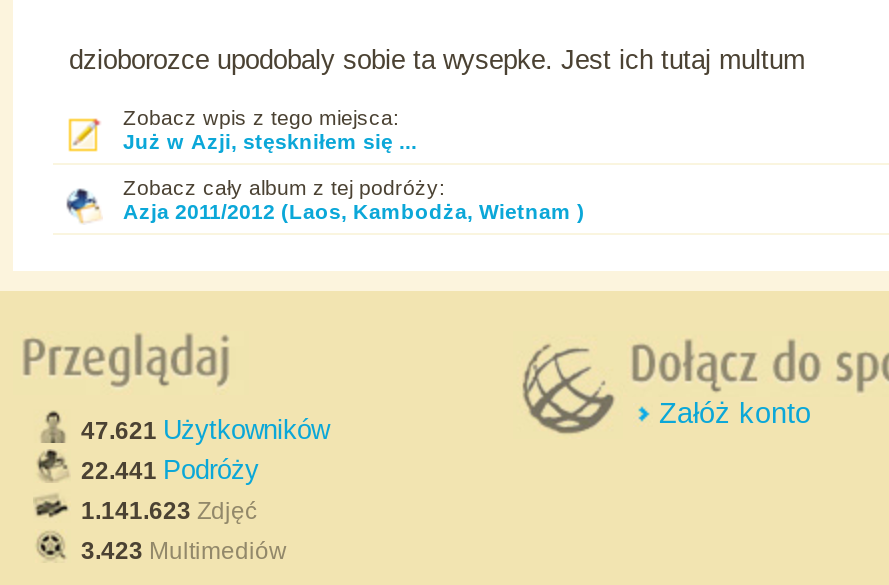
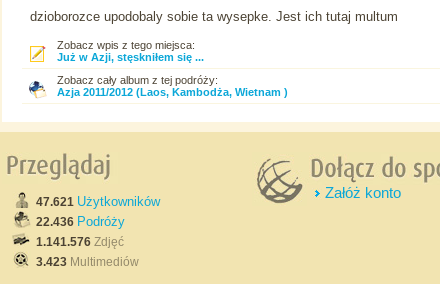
[81,455,259,485] 22.441 Podróży -> [36,214,125,229] 22.436 Podróży
[81,497,257,525] 1.141.623 Zdjęć -> [36,235,124,249] 1.141.576 Zdjęć

